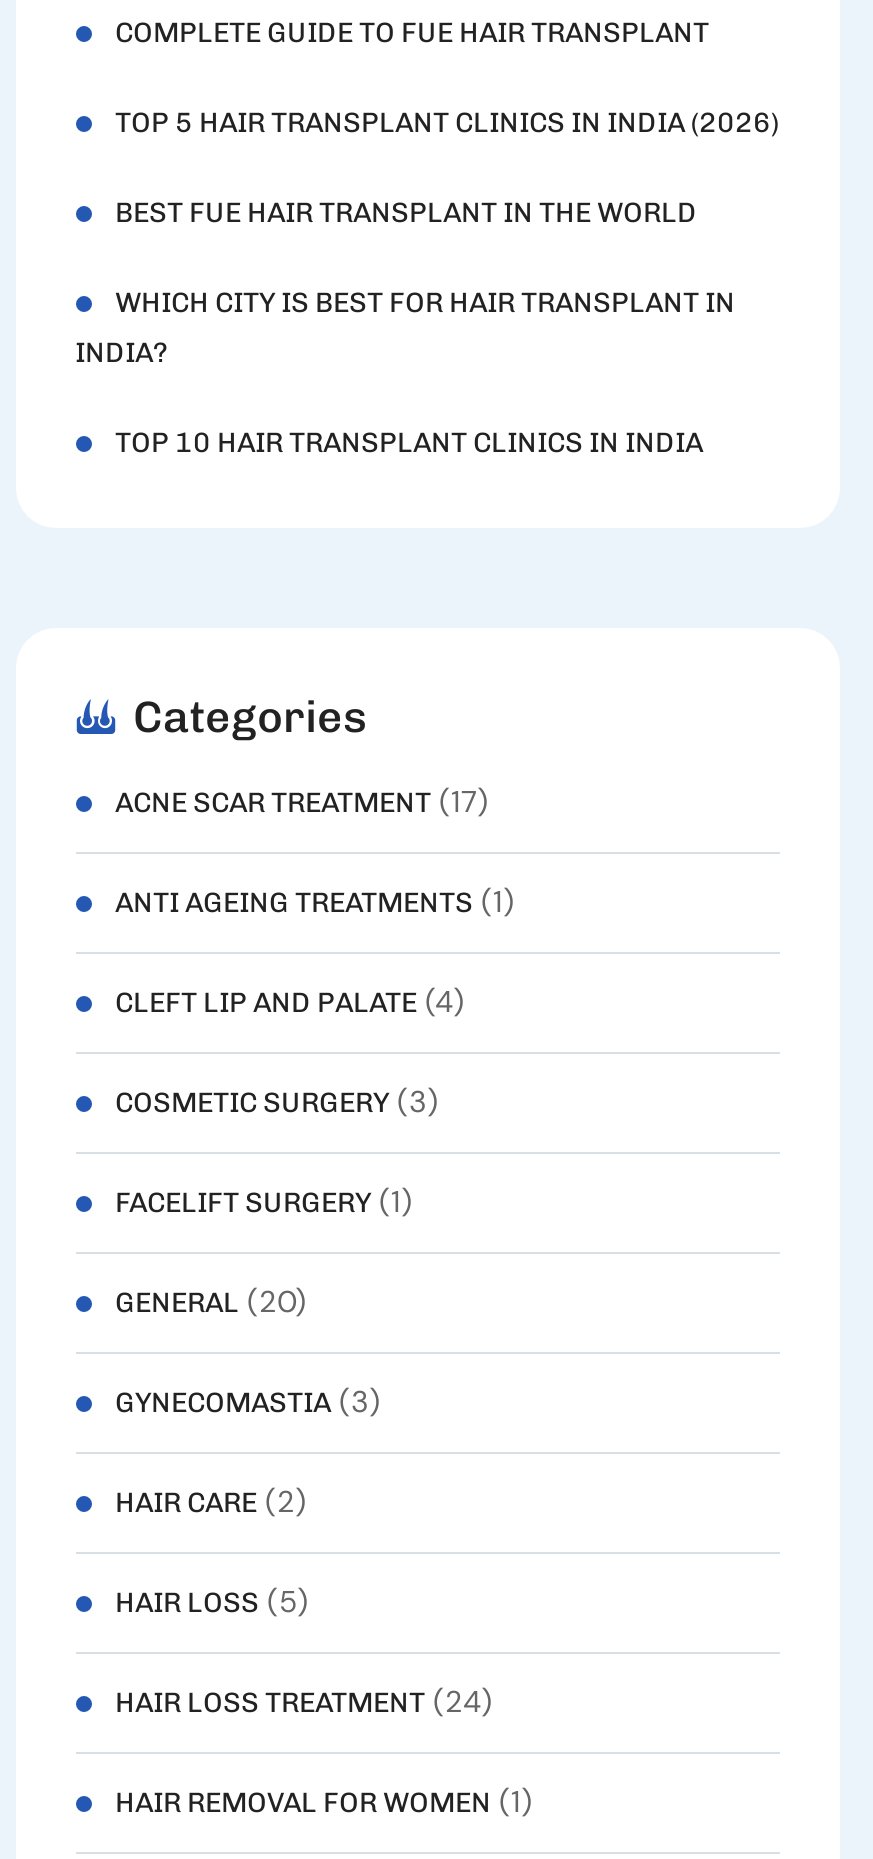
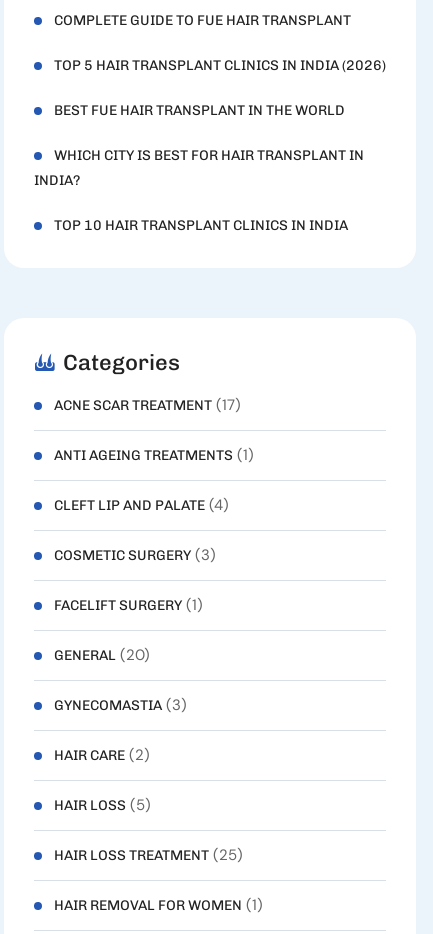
[115,1682,493,1722] HAIR LOSS TREATMENT (24) -> [53,845,242,865] HAIR LOSS TREATMENT (25)

